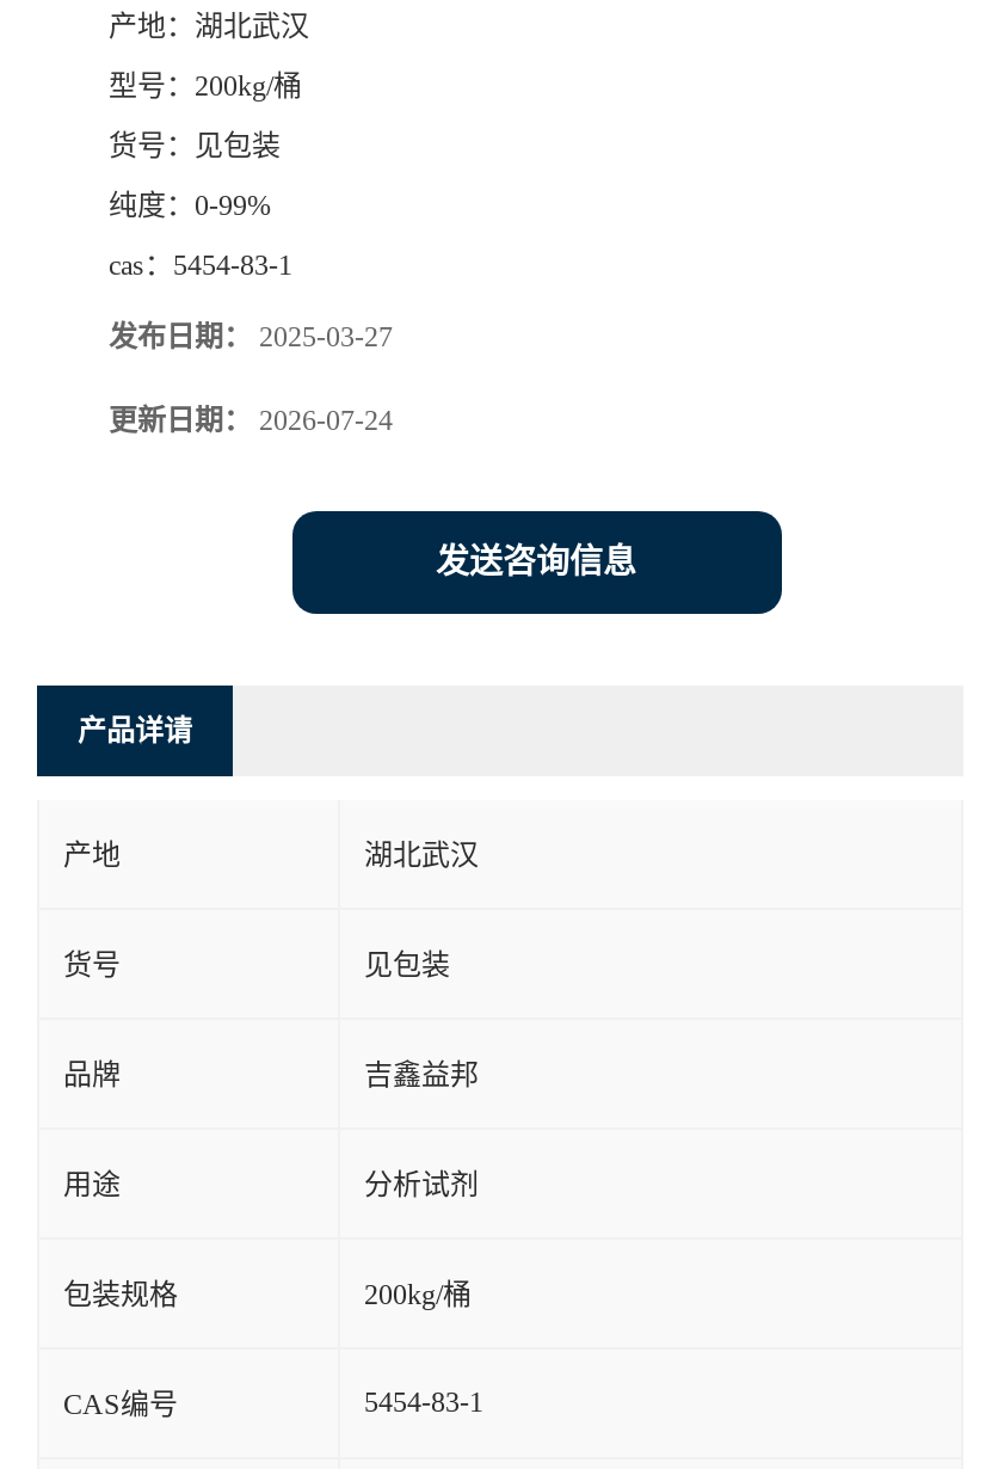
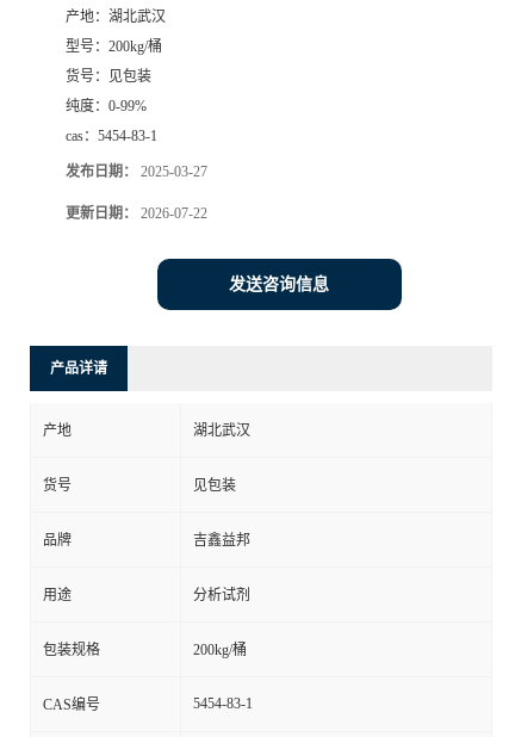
[109,404,393,437] 更新日期：2026-07-24 -> [66,205,207,222] 更新日期：2026-07-22

